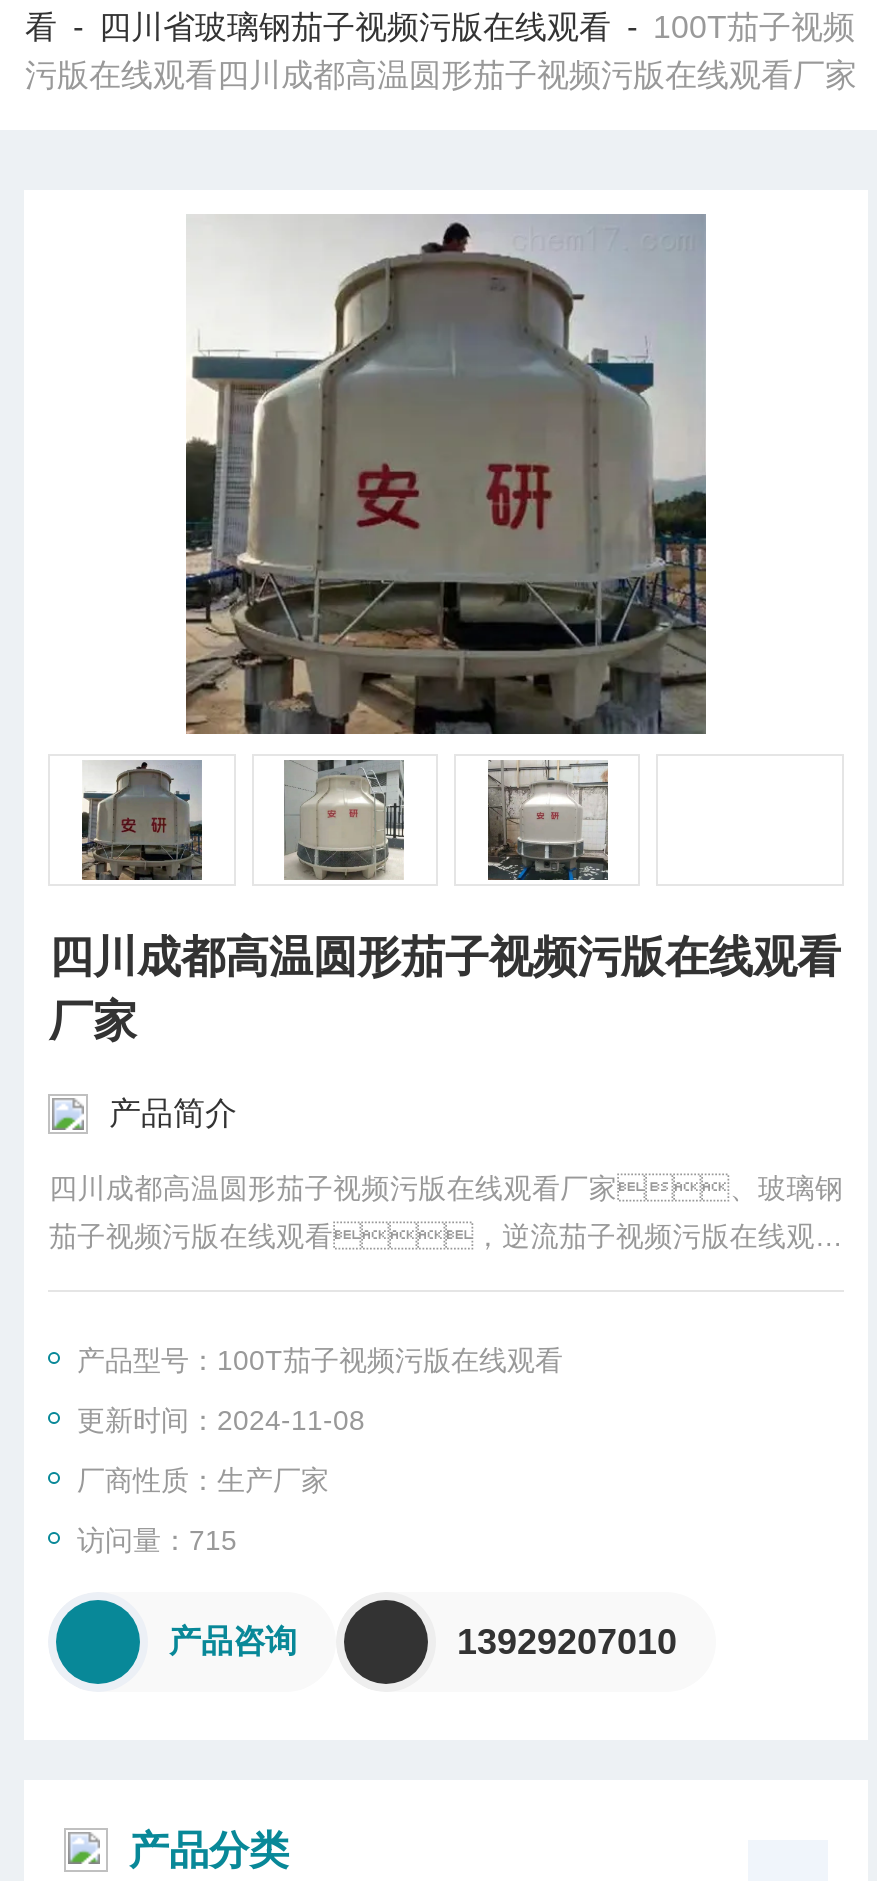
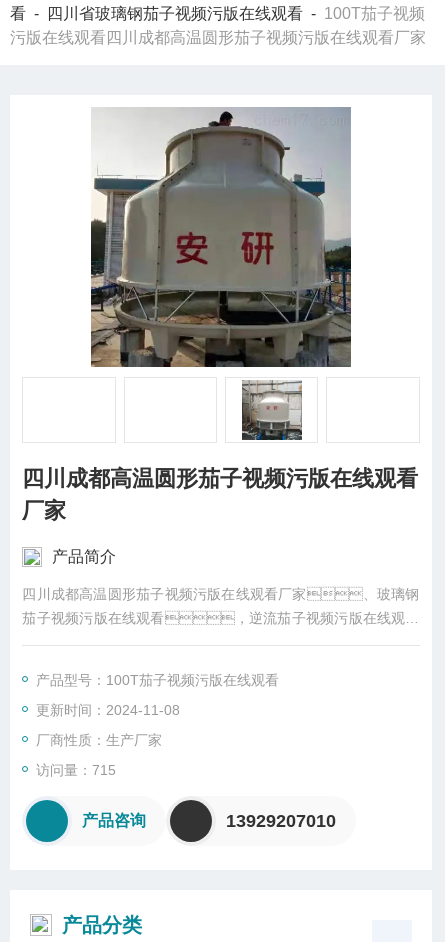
[80,760,204,882] [image] -> none
[282,758,406,882] [image] -> none

